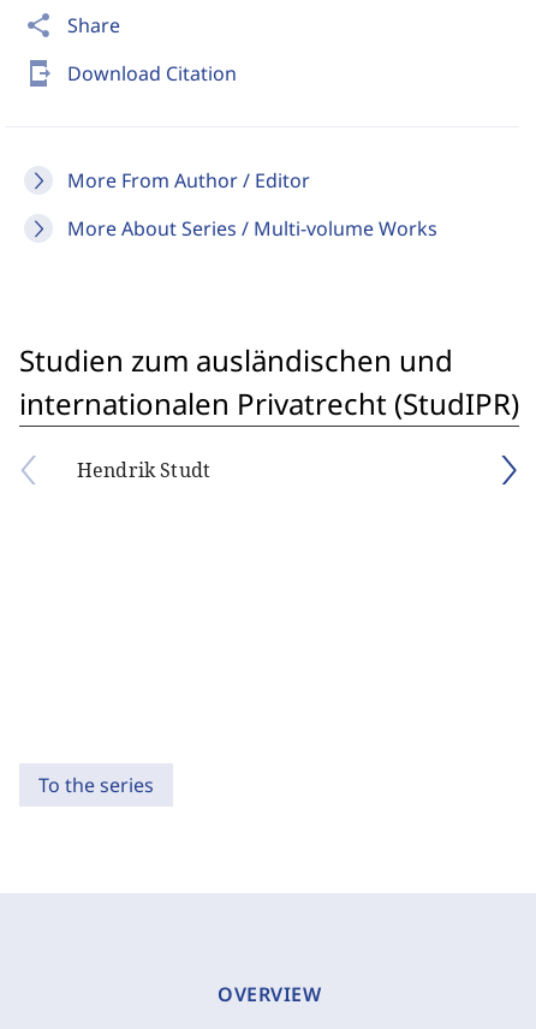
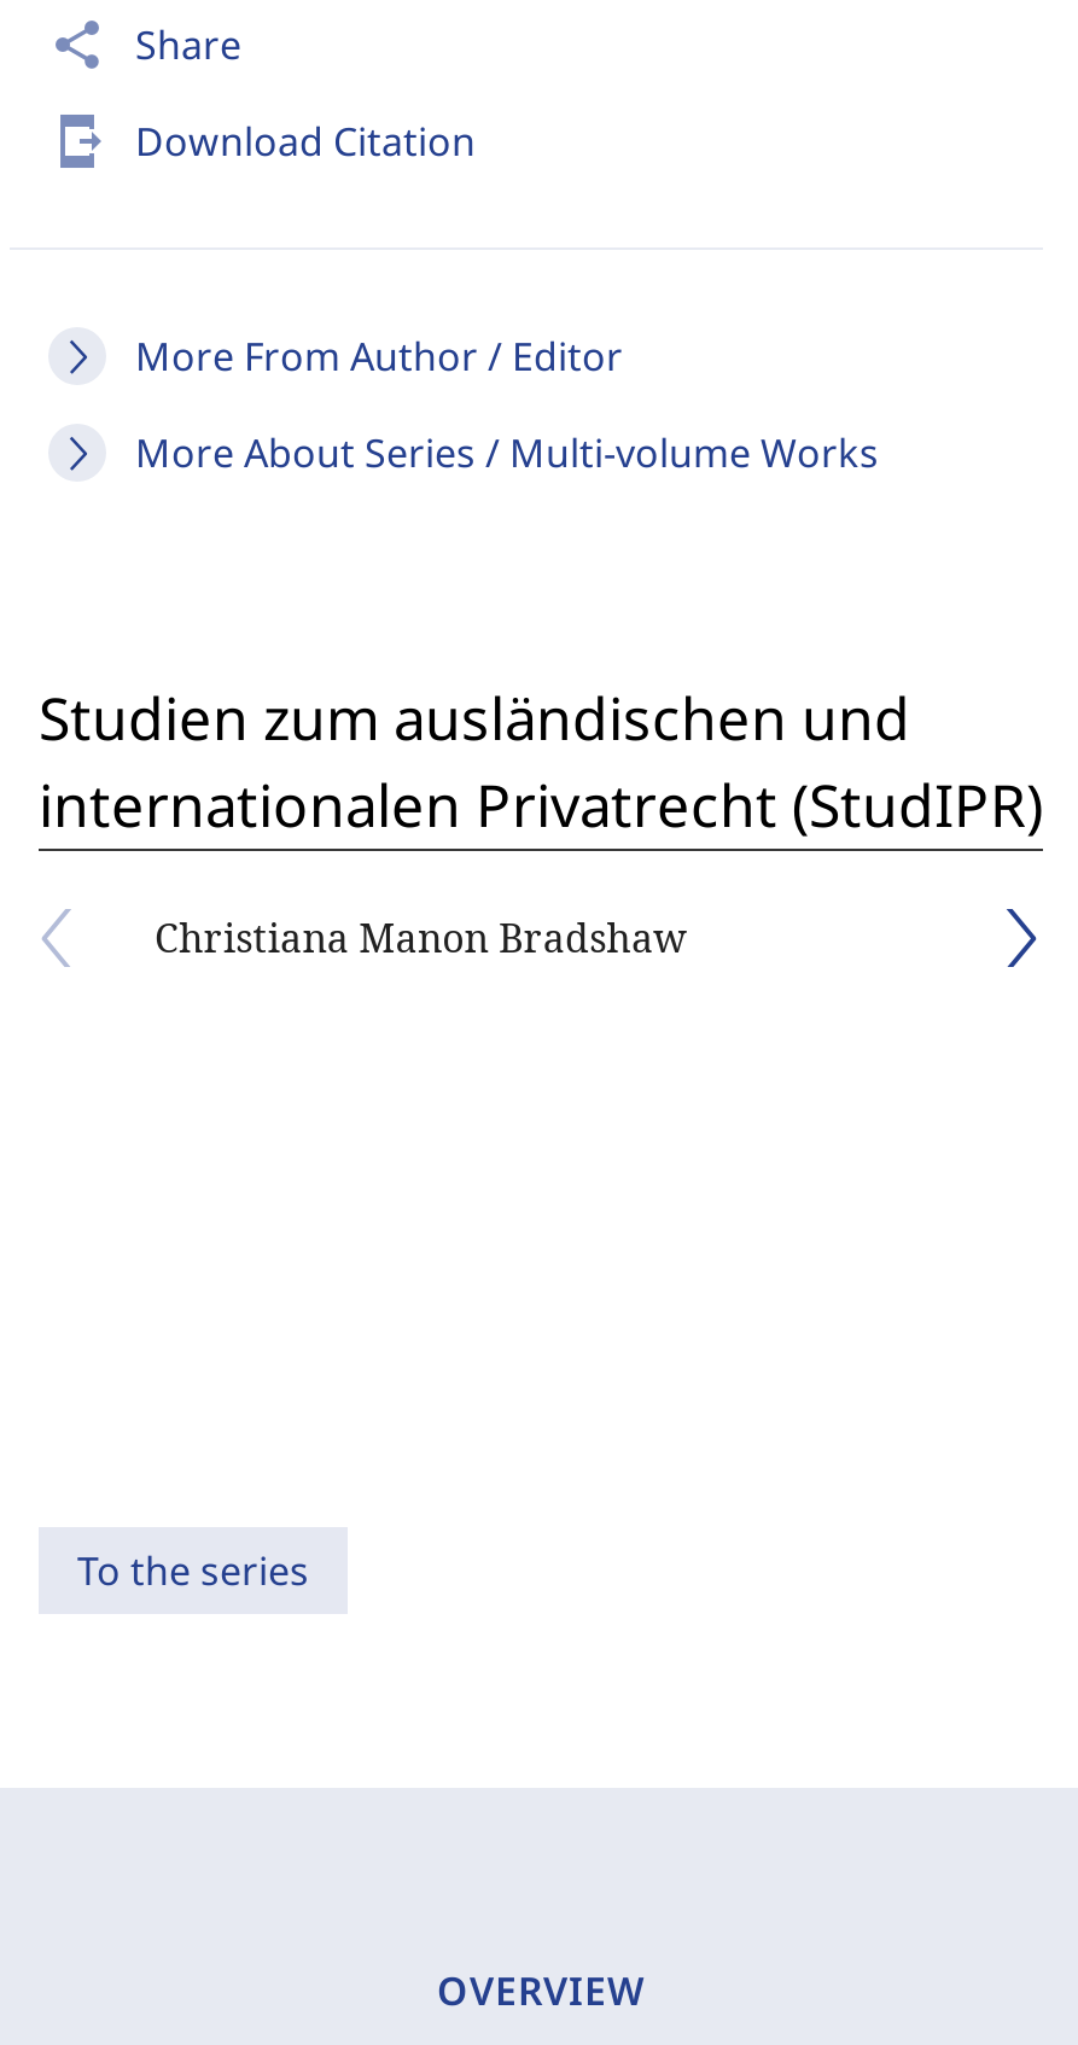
[77,457,210,483] Hendrik Studt -> [155,911,688,965] Christiana Manon Bradshaw

